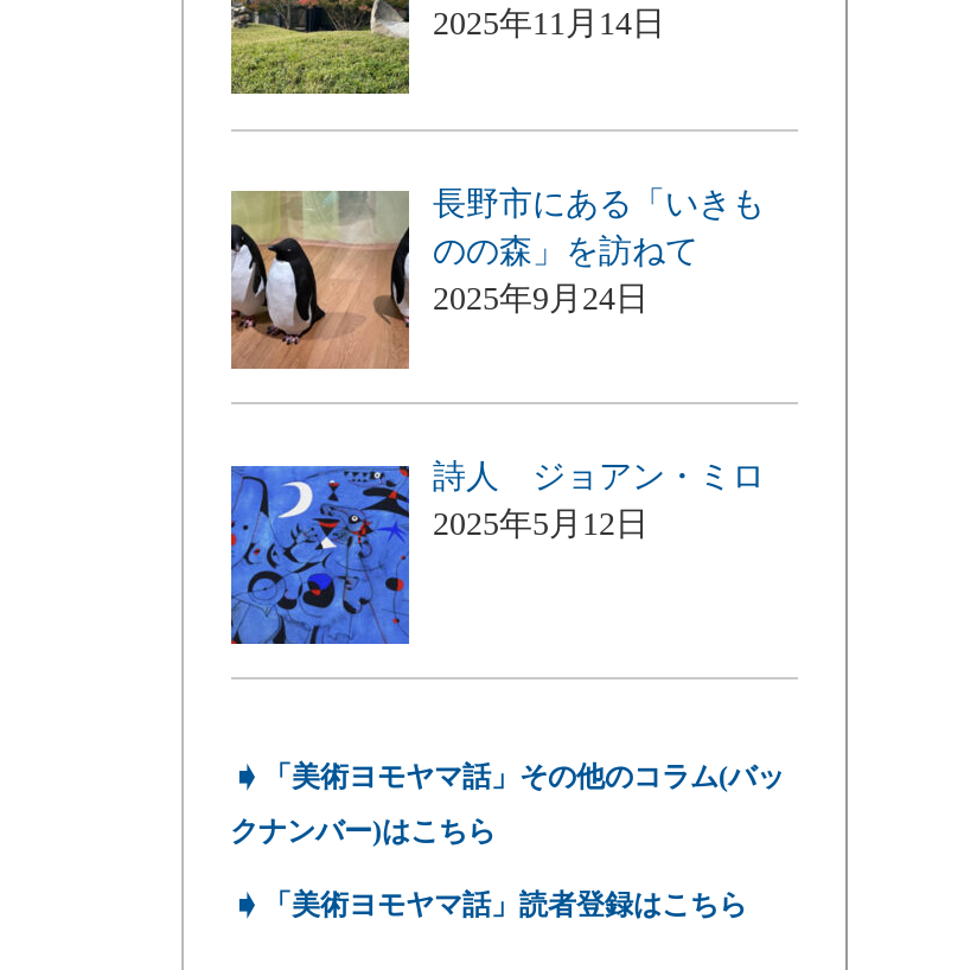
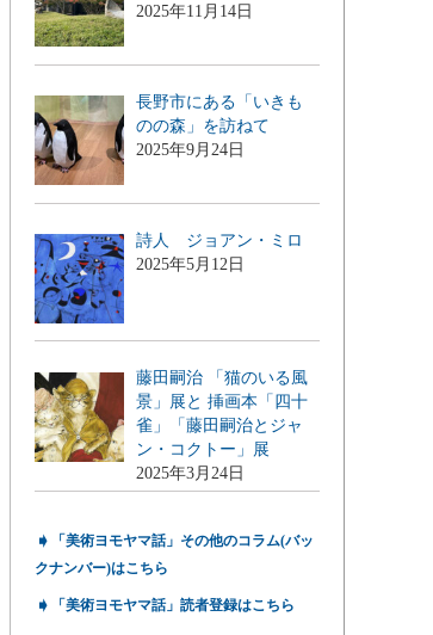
none -> [33,369,308,483] [image] | 藤田嗣治 「猫のいる風 | 景」展と 挿画本「四十 | 雀」「藤田嗣治とジャ | ン・コクトー」展 | 2025年3月24日

